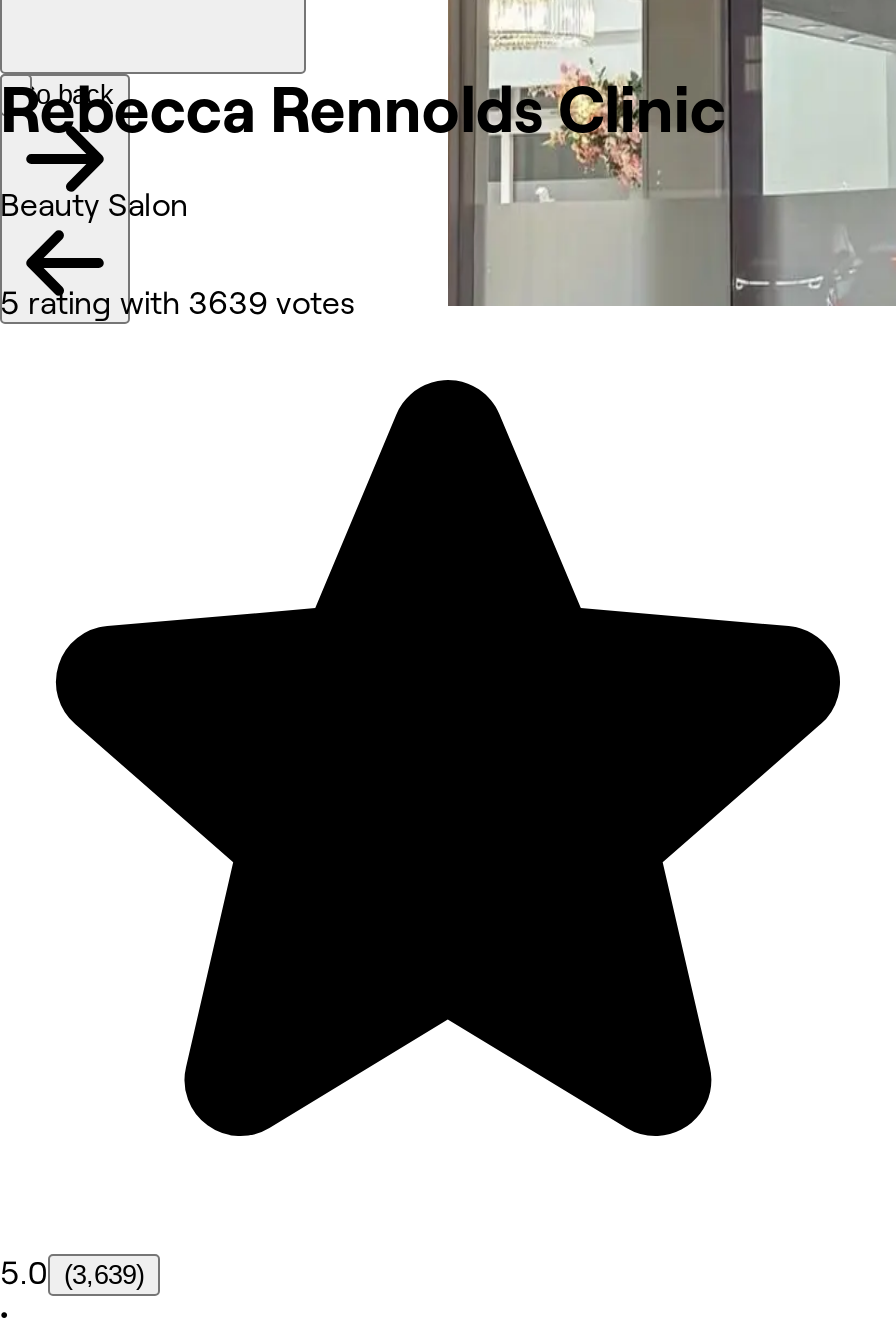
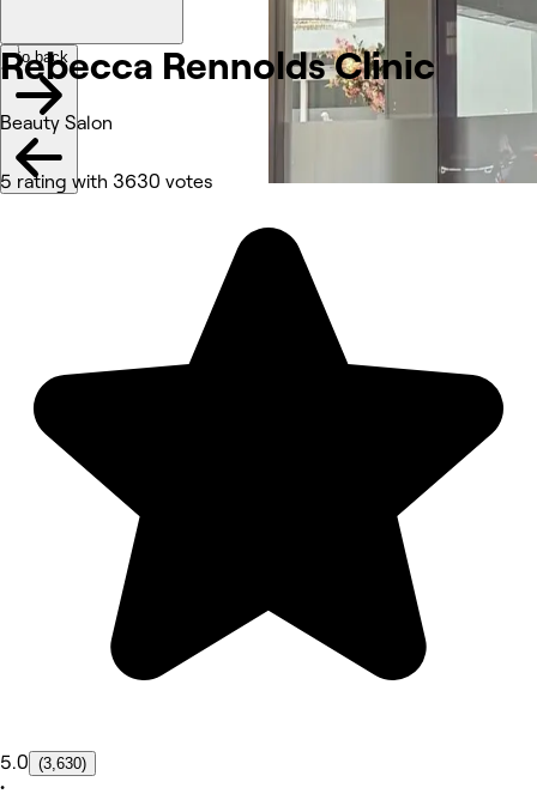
[0,287,356,321] 5 rating with 3639 votes -> [0,172,213,192] 5 rating with 3630 votes
[0,1257,144,1291] 5.0 (3,639) -> [0,753,86,773] 5.0 (3,630)

